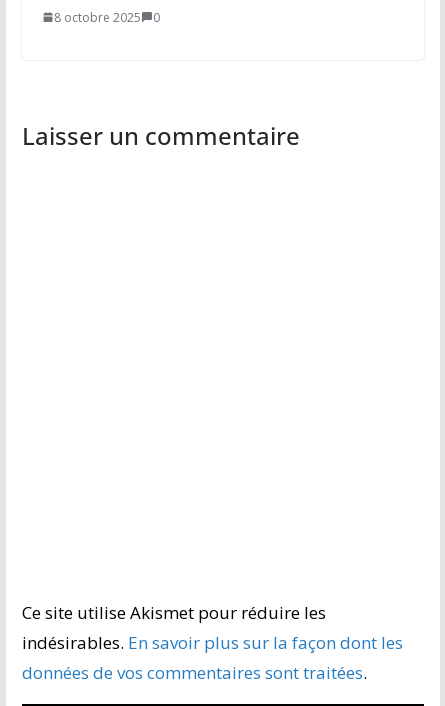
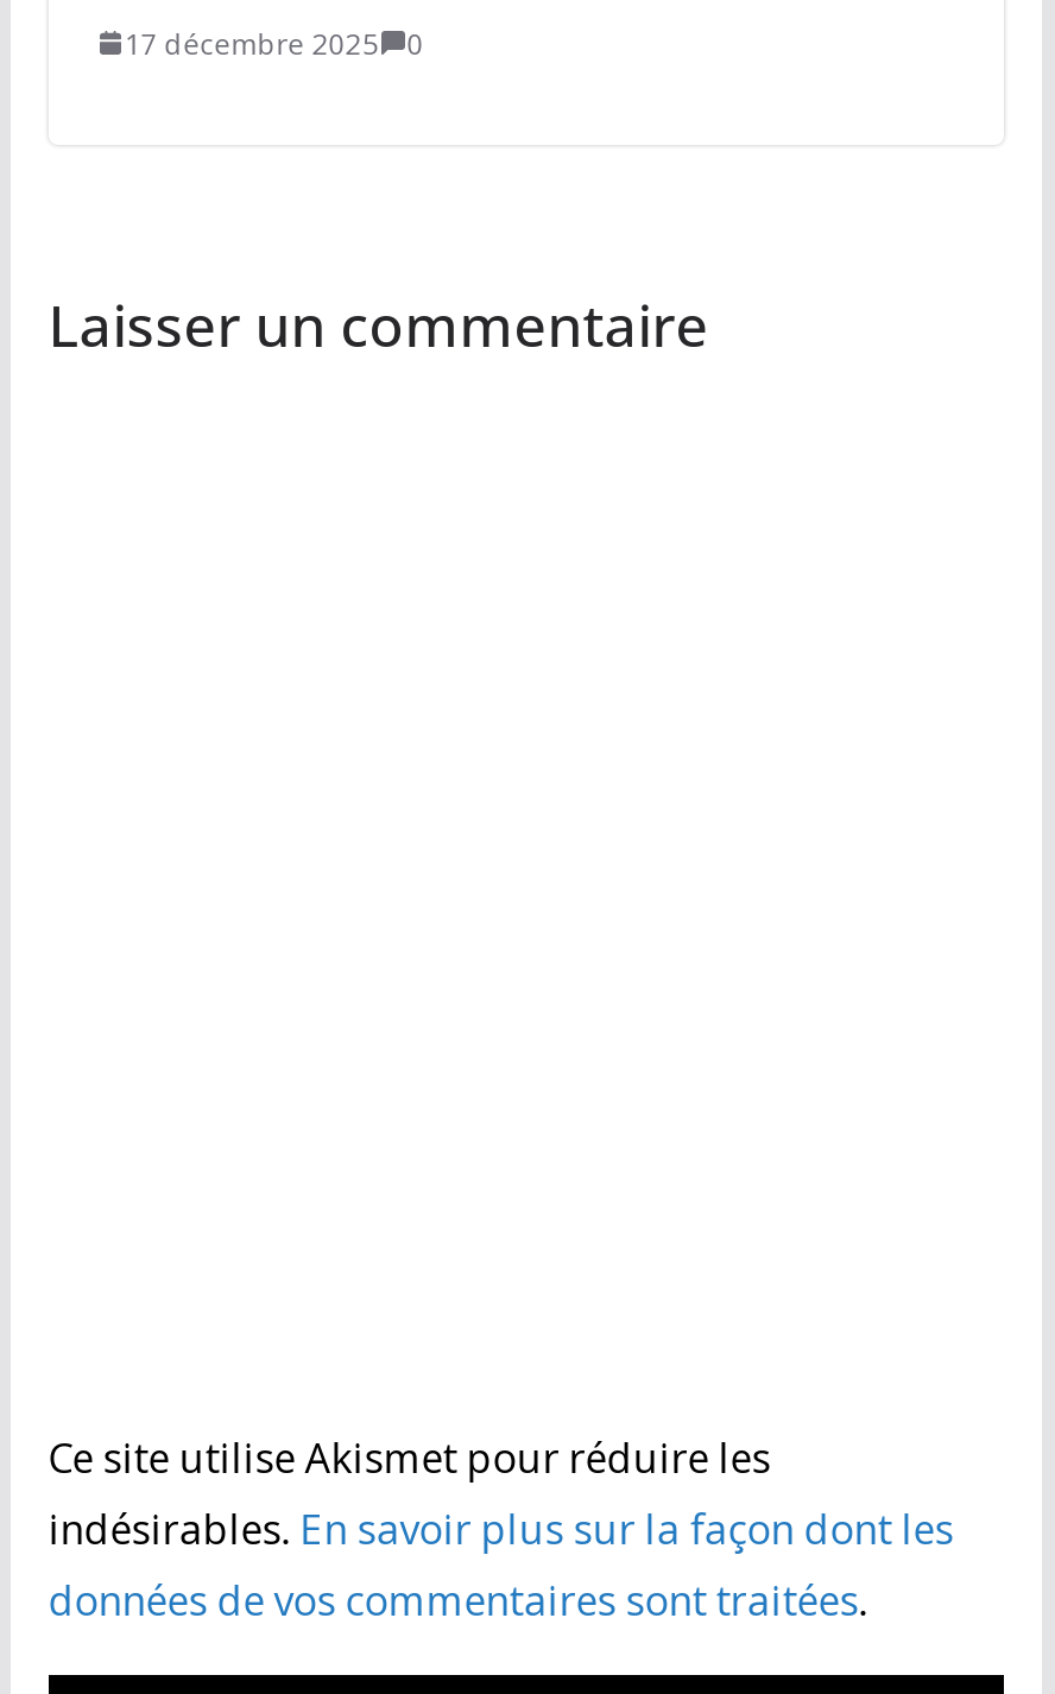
[54,9,160,26] 8 octobre 2025 0 -> [124,24,423,64] 17 décembre 2025 0

